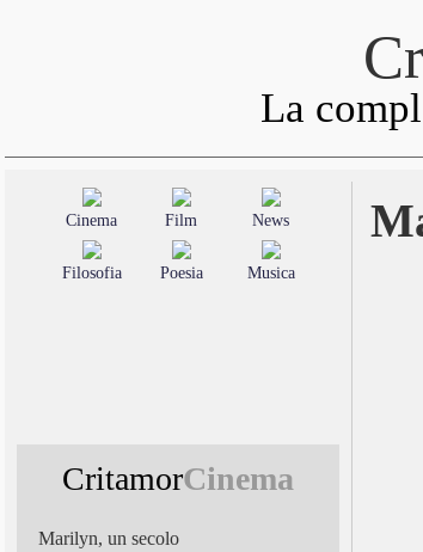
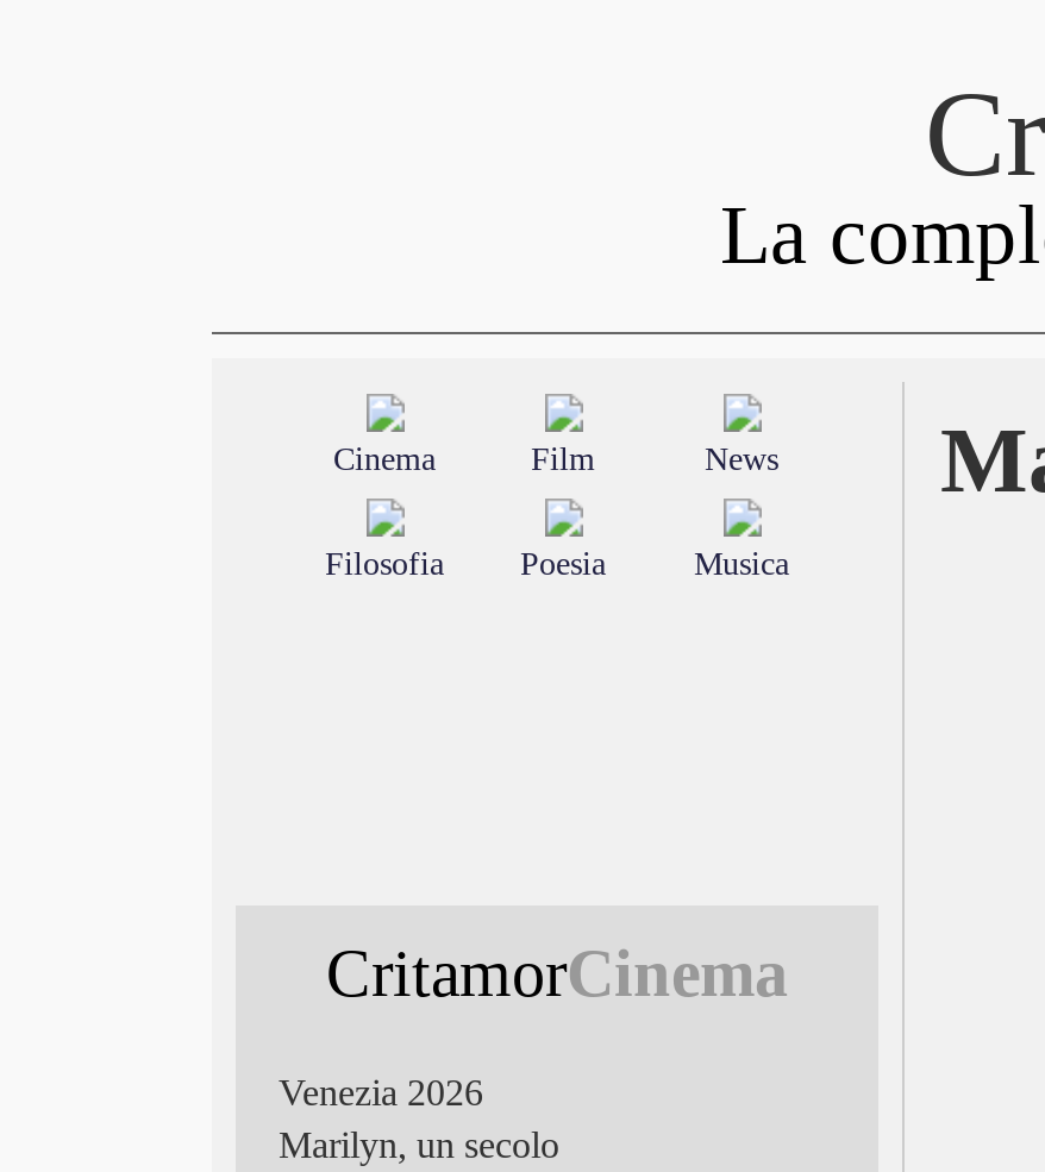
none -> [279,1072,483,1113] Venezia 2026

